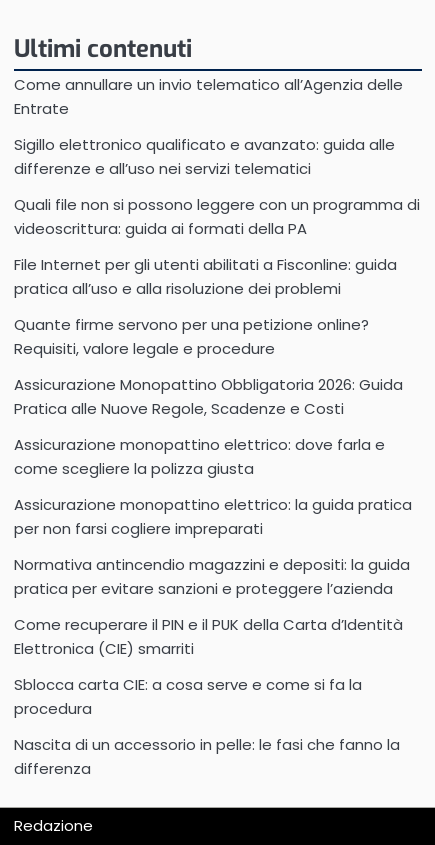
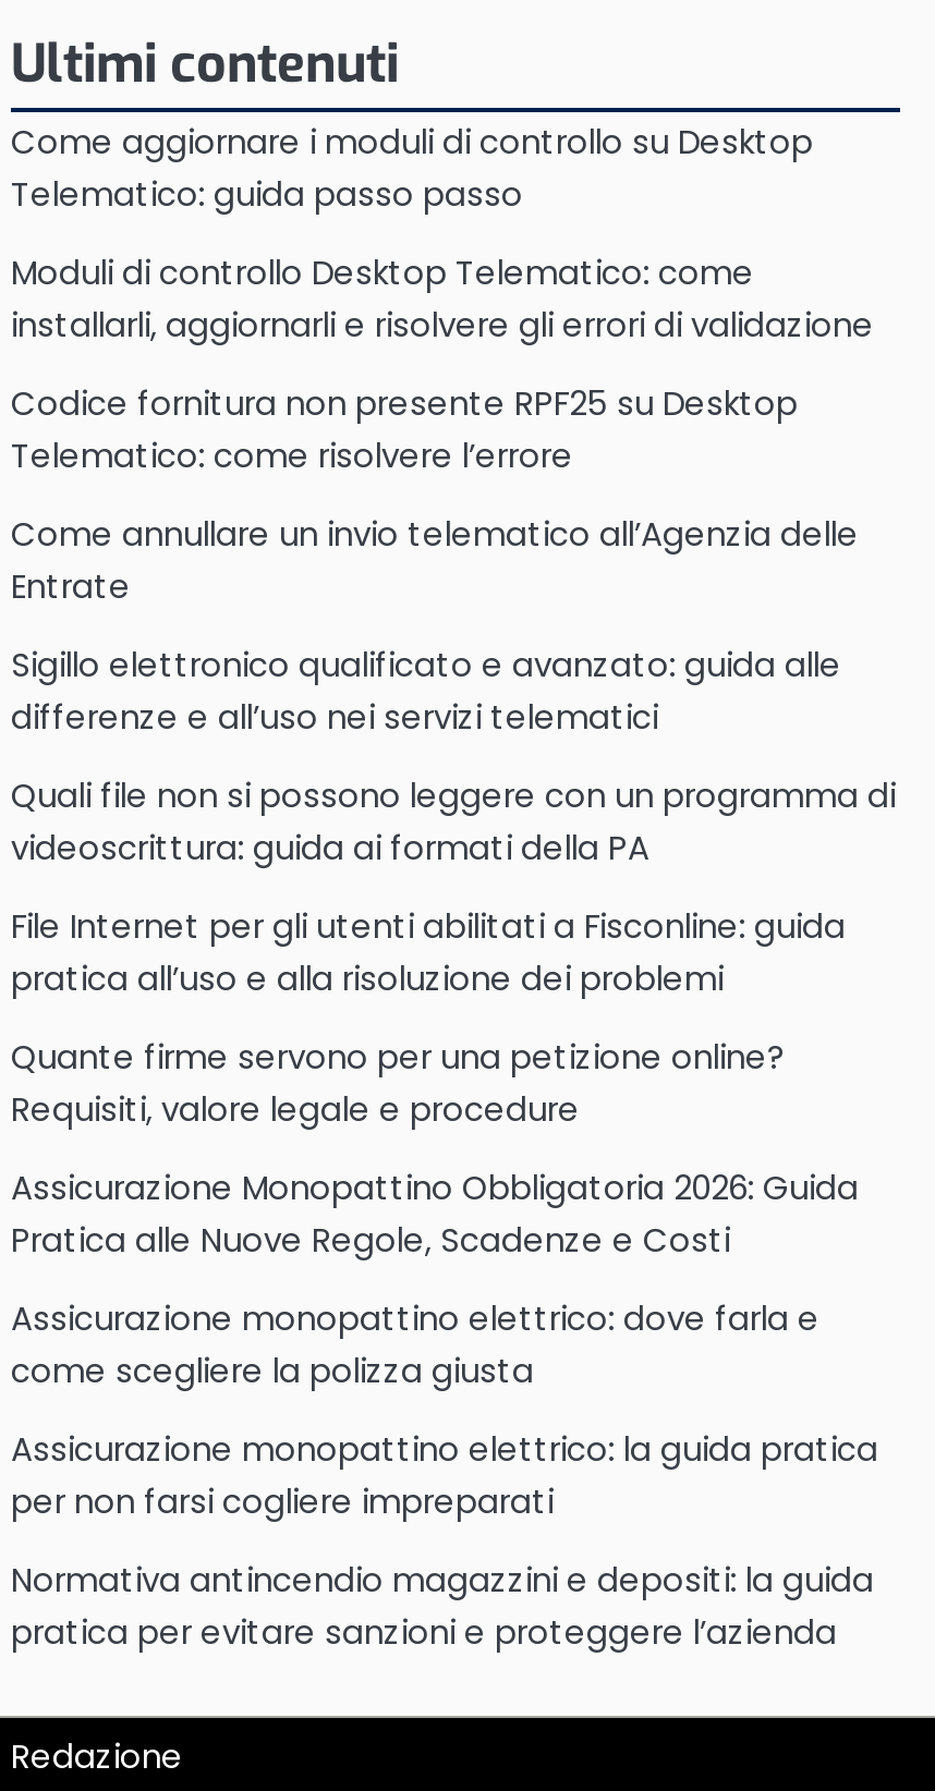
none -> [11,117,874,477] Come aggiornare i moduli di controllo su Desktop | Telematico: guida passo passo | Moduli di controllo Desktop Telematico: come | installarli, aggiornarli e risolvere gli errori di validazione | Codice fornitura non presente RPF25 su Desktop | Telematico: come risolvere l’errore
moved [14,74,420,599] -> [11,509,896,1653]: Come annullare un invio telematico all’Agenzia delle | Entrate | Sigillo elettronico qualificato e avanzato: guida alle | ... | Normativa antincendio magazzini e depositi: la guida | pratica per evitare sanzioni e proteggere l’azienda
[14,614,403,779] Come recuperare il PIN e il PUK della Carta d’Identità | Elettronica (CIE) smarriti | Sblocca carta CIE: a cosa serve e come si fa la | procedura | Nascita di un accessorio in pelle: le fasi che fanno la | differenza -> none

